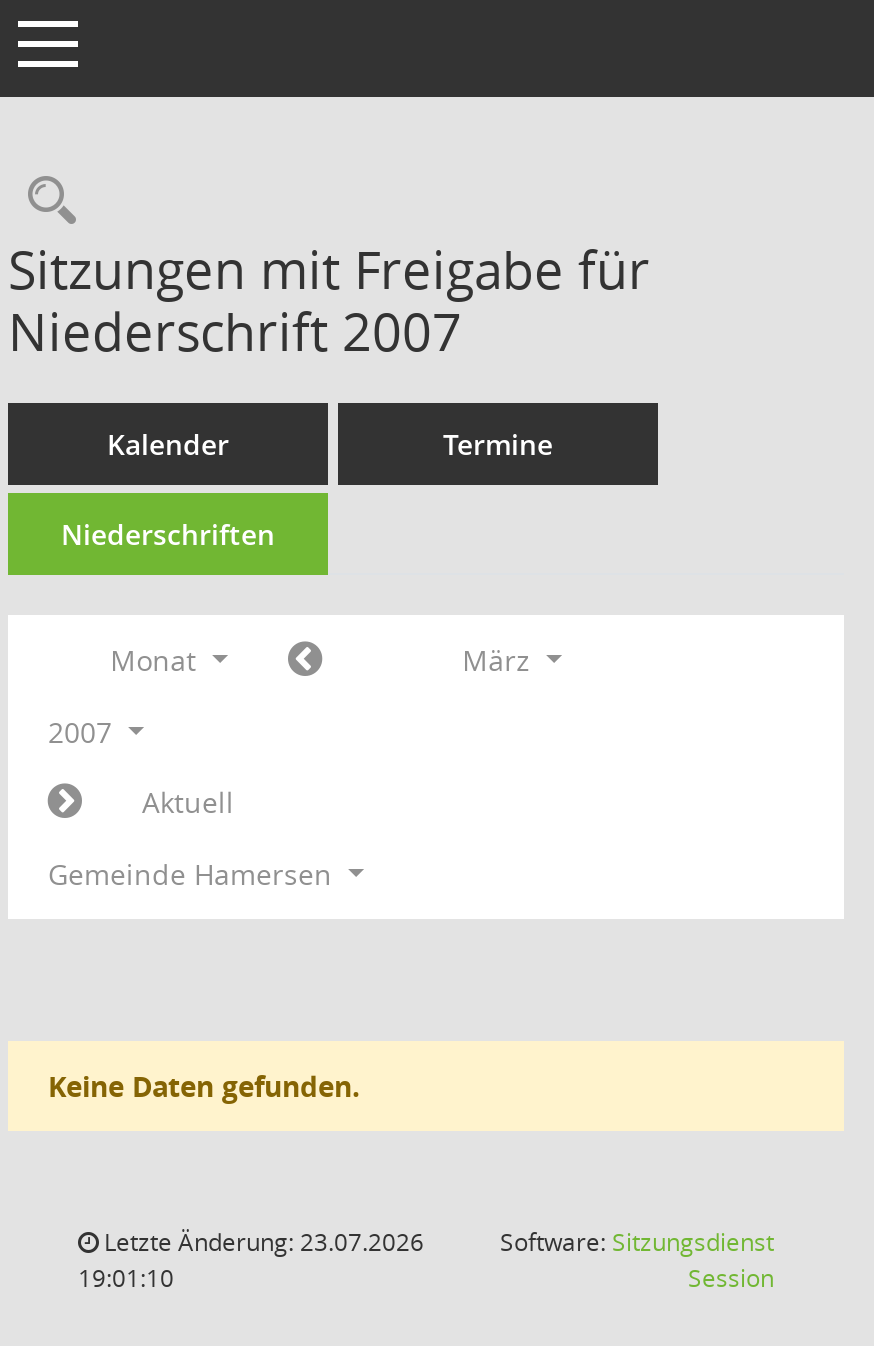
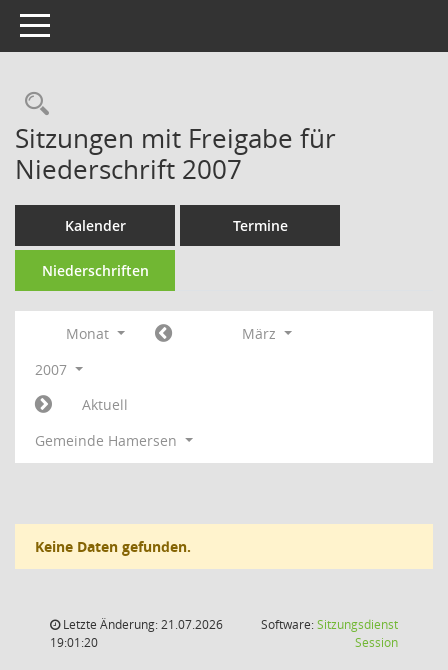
[98,1225,424,1259] Letzte Änderung: 23.07.2026 -> [60,616,223,633] Letzte Änderung: 21.07.2026
[78,1261,174,1295] 19:01:10 -> [50,634,98,651] 19:01:20

